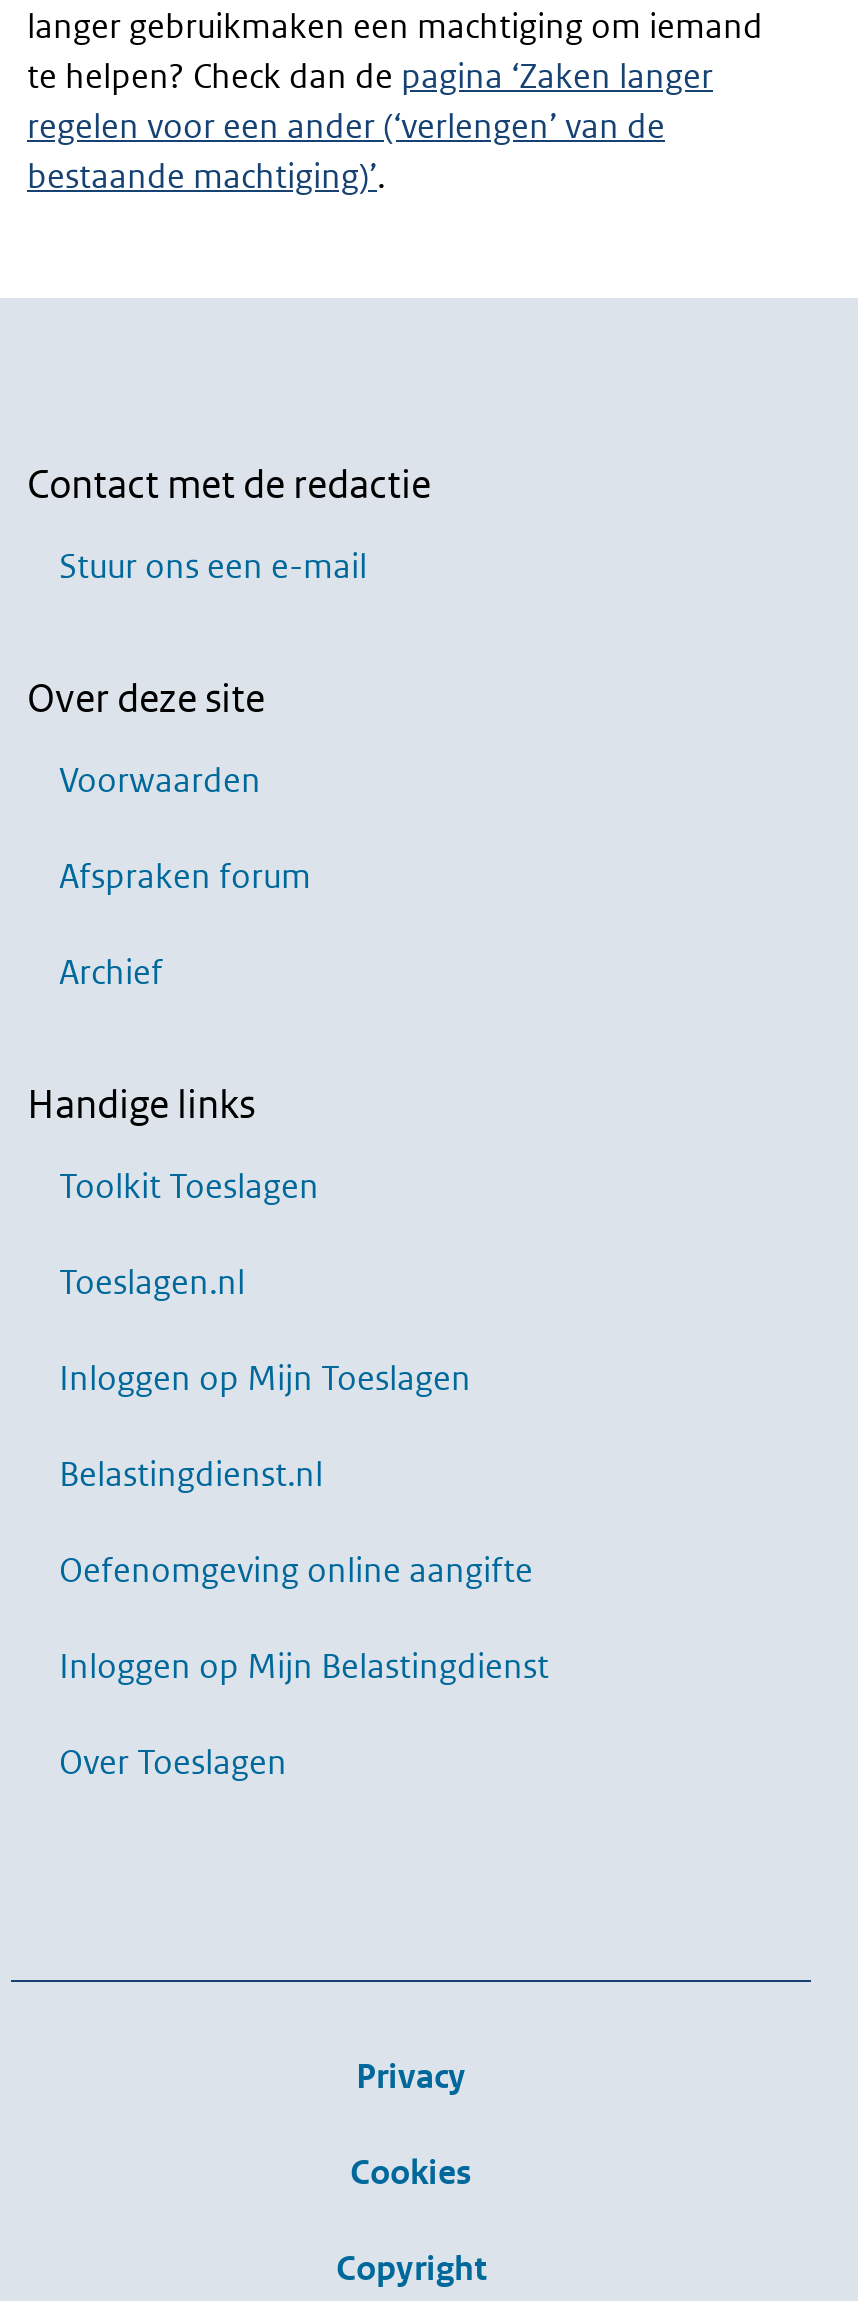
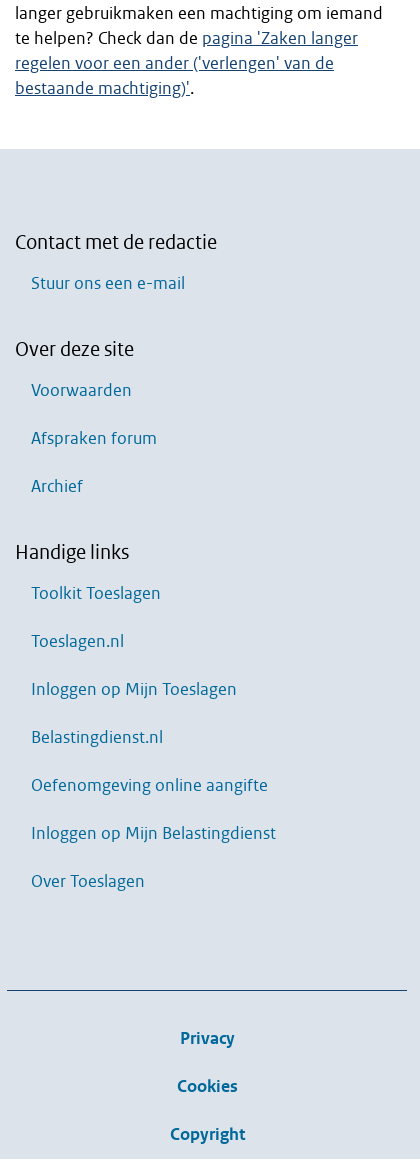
[27,56,713,98] te helpen? Check dan de pagina ‘Zaken langer -> [15,28,358,49] te helpen? Check dan de pagina 'Zaken langer
[27,106,665,148] regelen voor een ander (‘verlengen’ van de -> [15,53,334,74] regelen voor een ander ('verlengen' van de
[27,156,385,198] bestaande machtiging)’. -> [15,78,194,99] bestaande machtiging)'.

